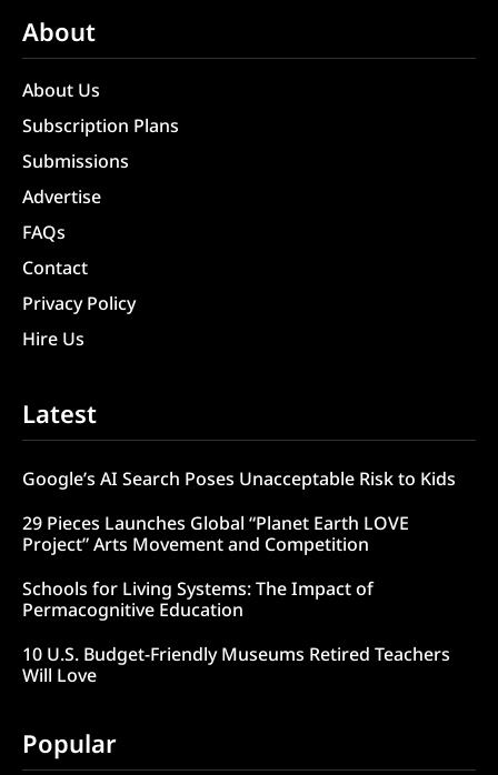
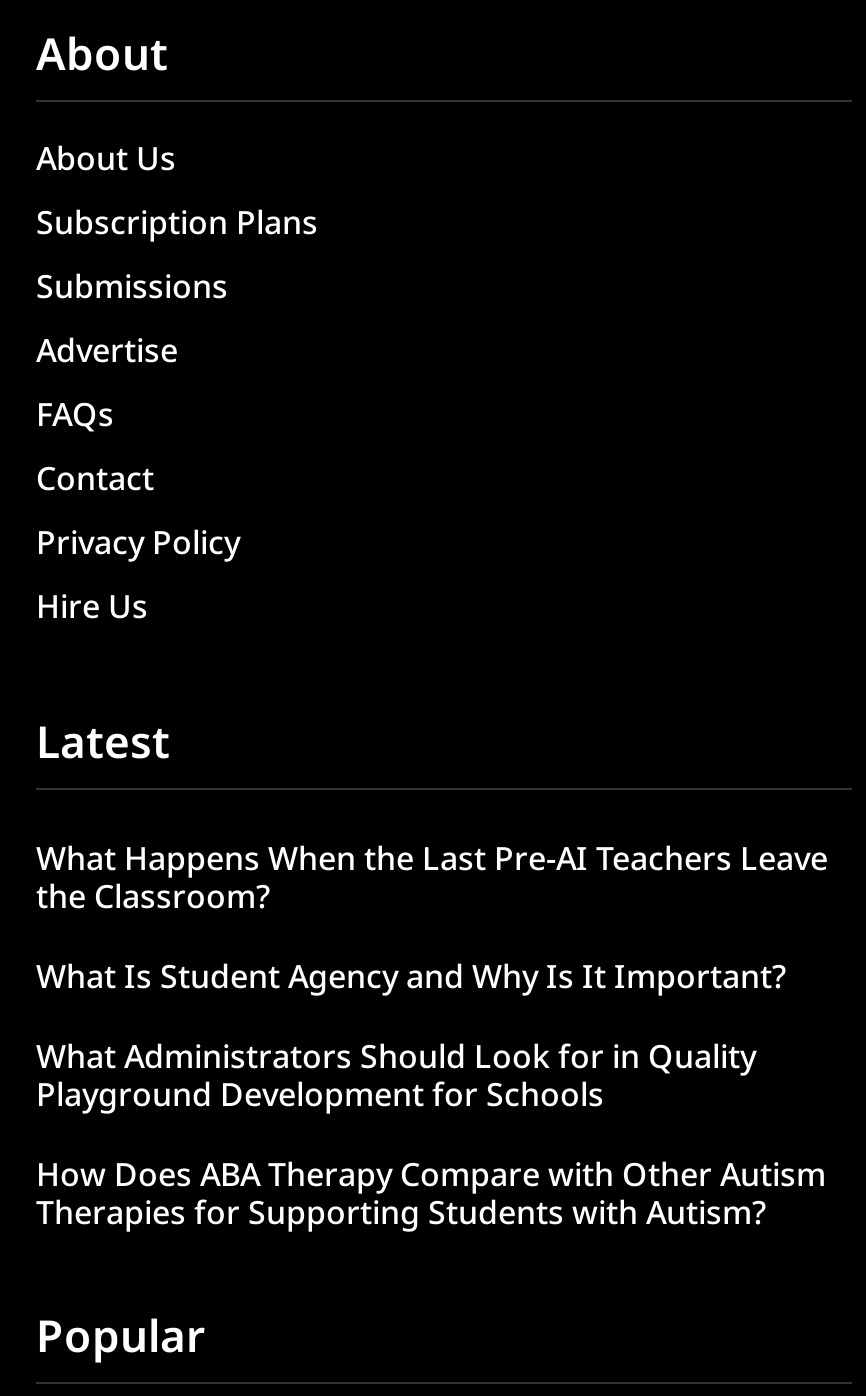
[22,466,456,491] Google’s AI Search Poses Unacceptable Risk to Kids -> [36,836,828,918] What Happens When the Last Pre-AI Teachers Leave | the Classroom?
[22,511,409,556] 29 Pieces Launches Global “Planet Earth LOVE | Project” Arts Movement and Competition -> [36,954,786,998] What Is Student Agency and Why Is It Important?
[22,576,373,622] Schools for Living Systems: The Impact of | Permacognitive Education -> [36,1034,756,1116] What Administrators Should Look for in Quality | Playground Development for Schools
[22,642,450,687] 10 U.S. Budget-Friendly Museums Retired Teachers | Will Love -> [36,1152,826,1234] How Does ABA Therapy Compare with Other Autism | Therapies for Supporting Students with Autism?

